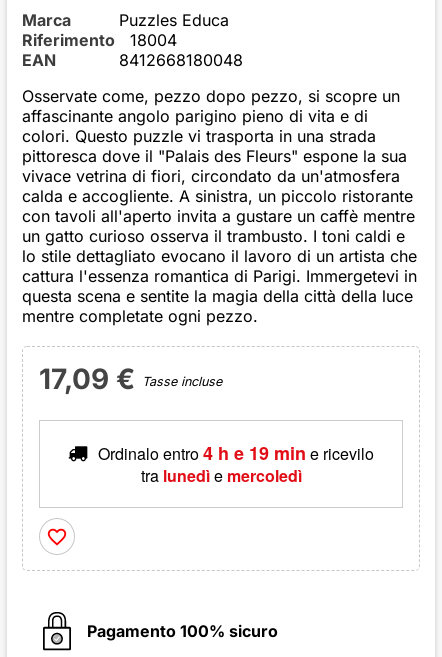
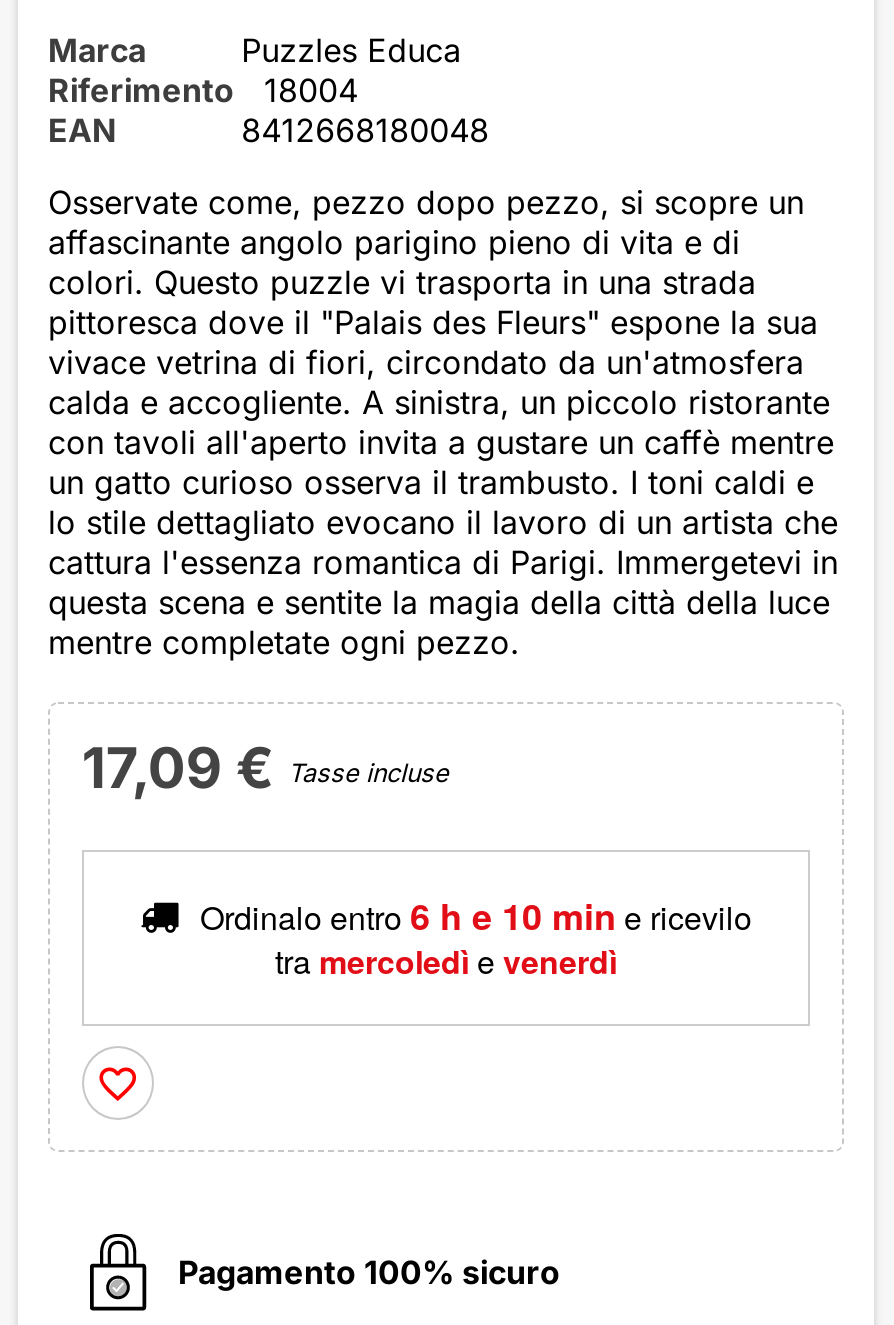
[98,440,374,466] Ordinalo entro 4 h e 19 min e ricevilo -> [200,891,752,943] Ordinalo entro 6 h e 10 min e ricevilo
[140,464,301,487] tra lunedì e mercoledì -> [275,939,617,985] tra mercoledì e venerdì

